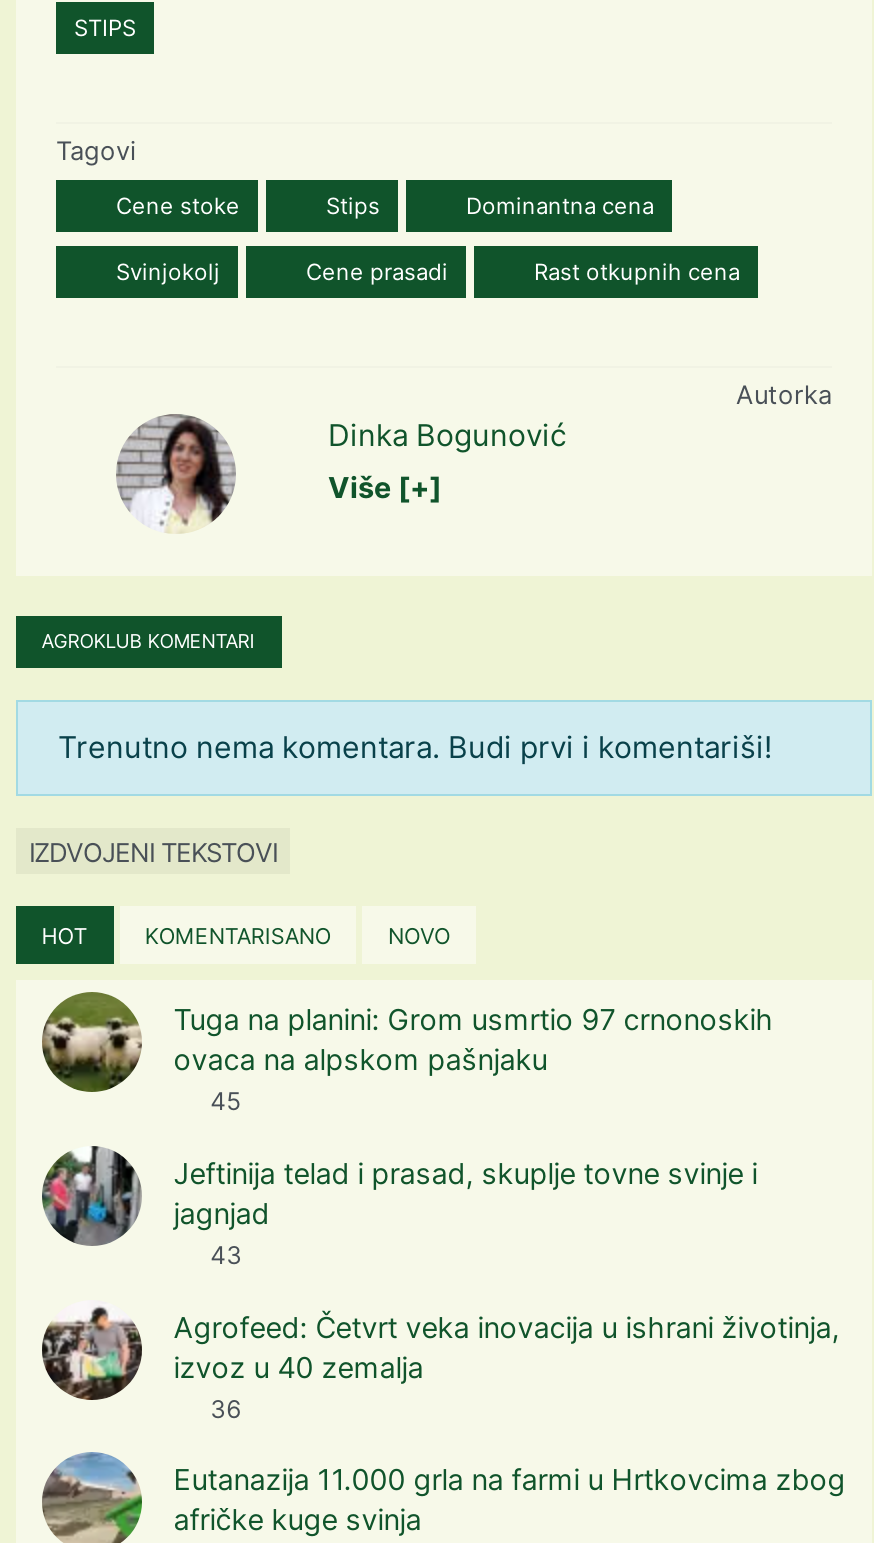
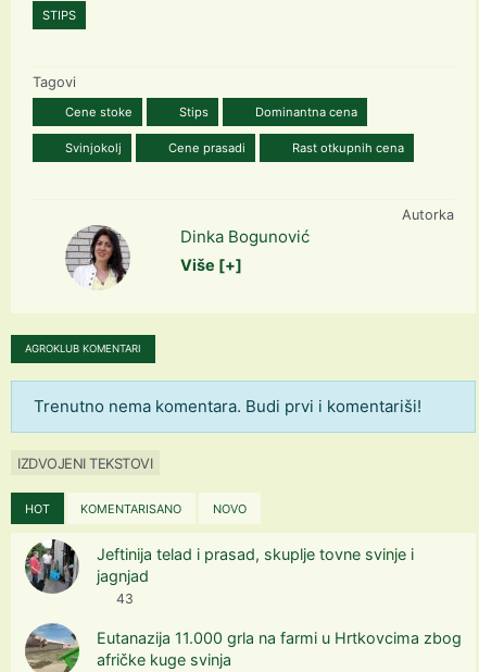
[42,992,774,1116] [image] | Tuga na planini: Grom usmrtio 97 crnonoskih | ovaca na alpskom pašnjaku | 45 -> none
[44,1300,840,1423] [image] | Agrofeed: Četvrt veka inovacija u ishrani životinja, | izvoz u 40 zemalja | 36 -> none

